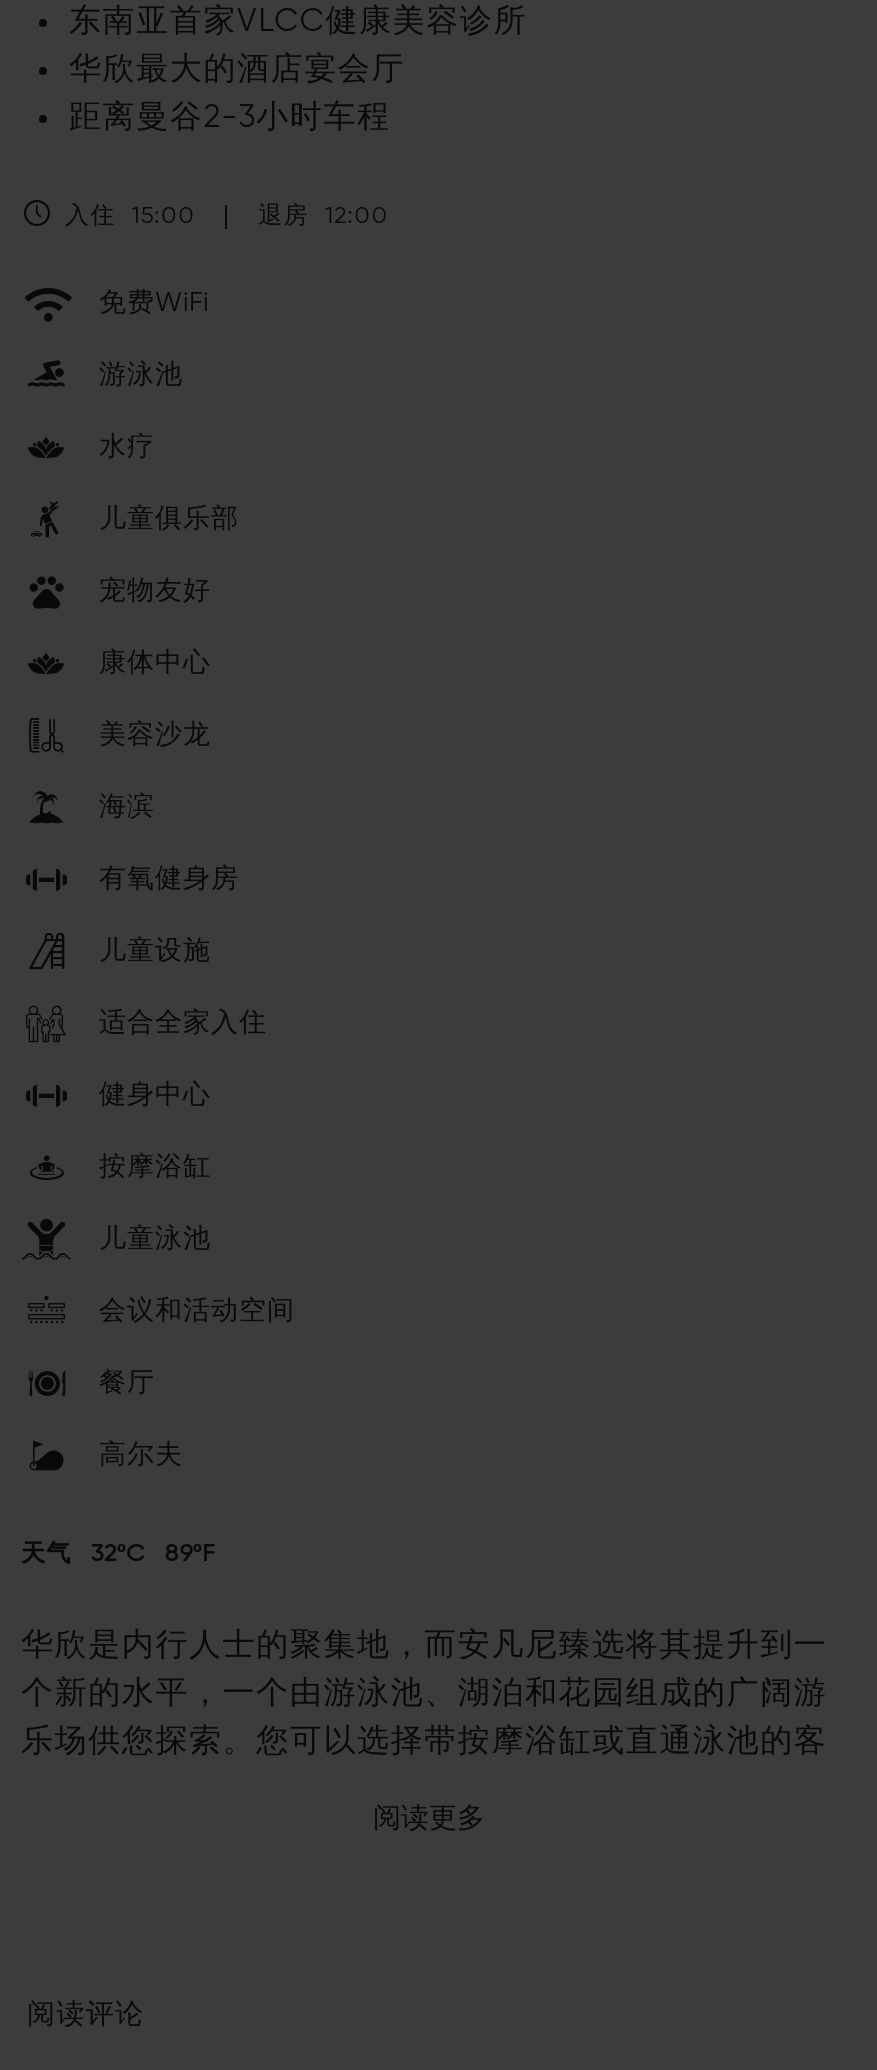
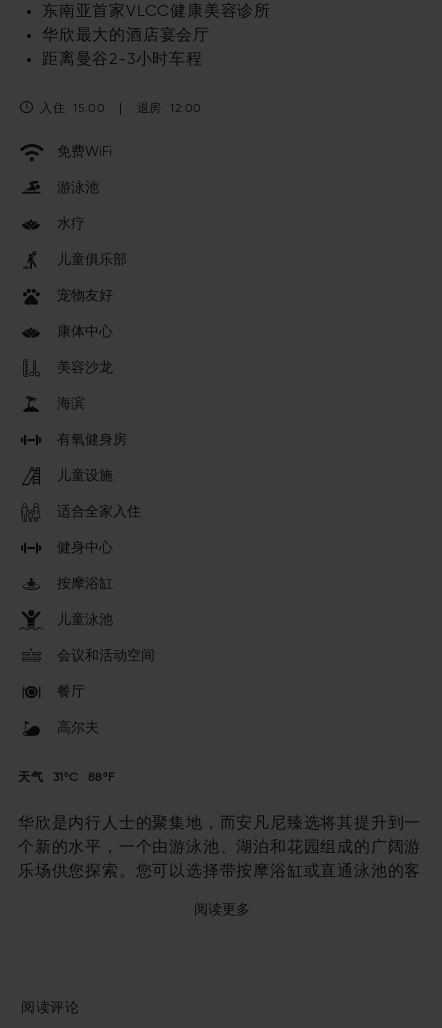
[91,1543,215,1567] 32ºC | 89ºF -> [53,772,114,784] 31ºC | 88ºF

